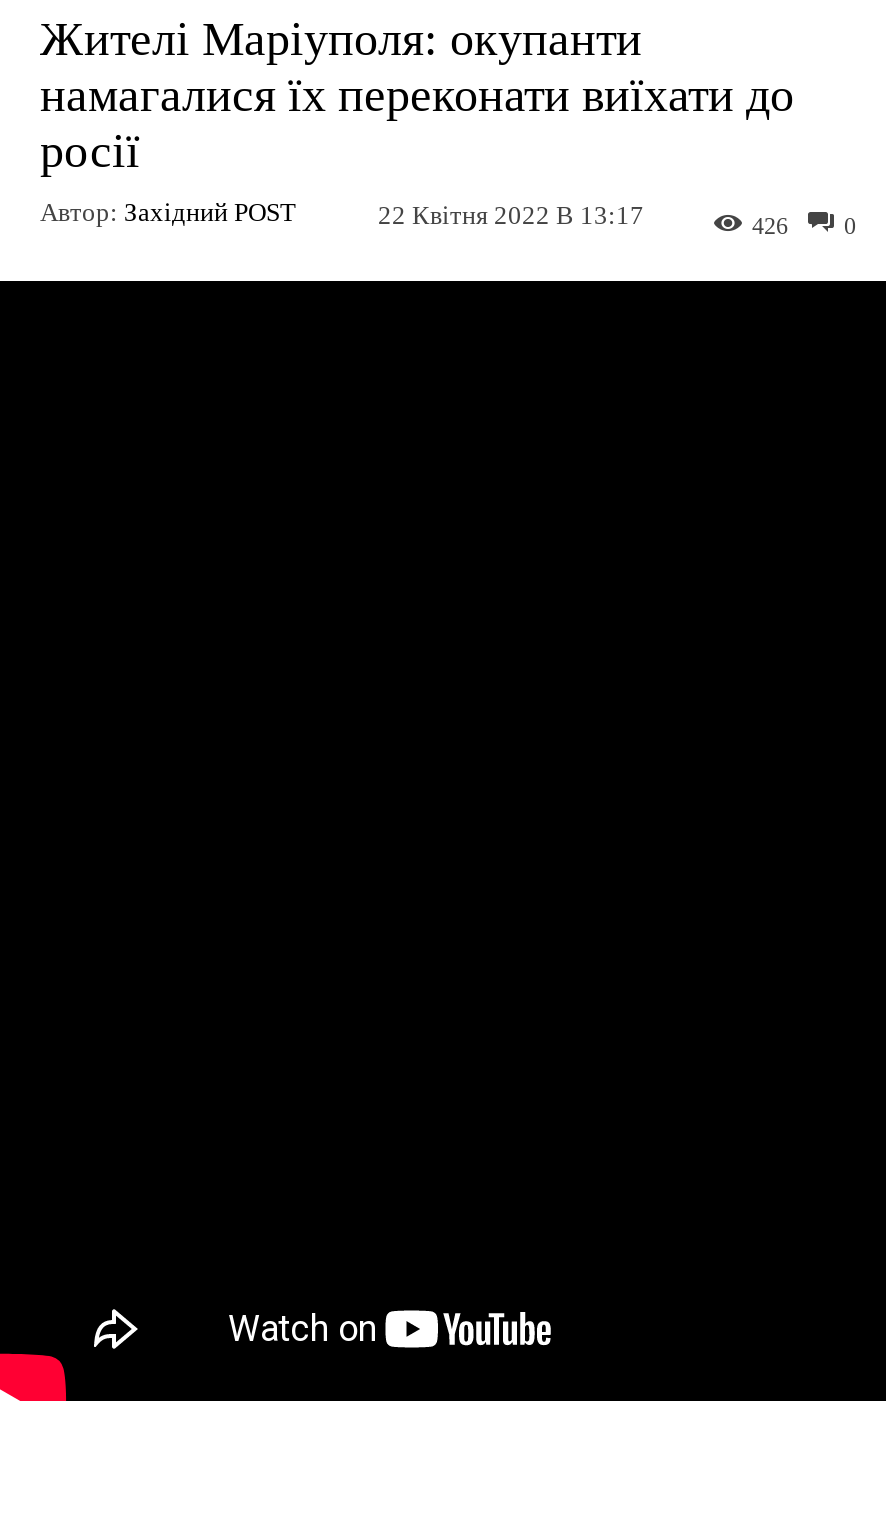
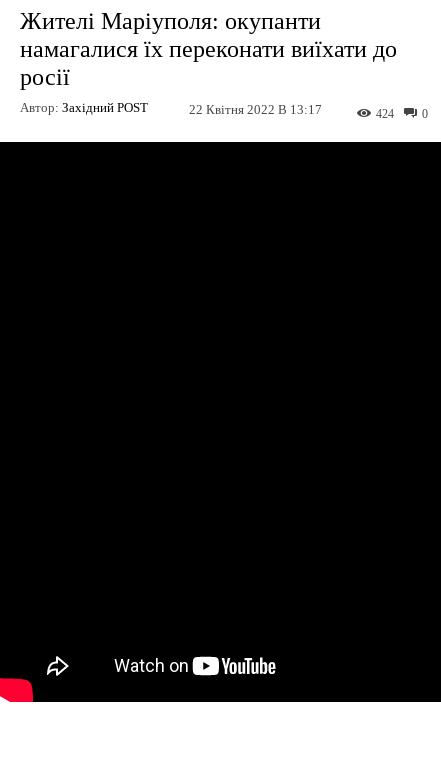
[752,211,856,239] 426 0 -> [376,107,428,121] 424 0

